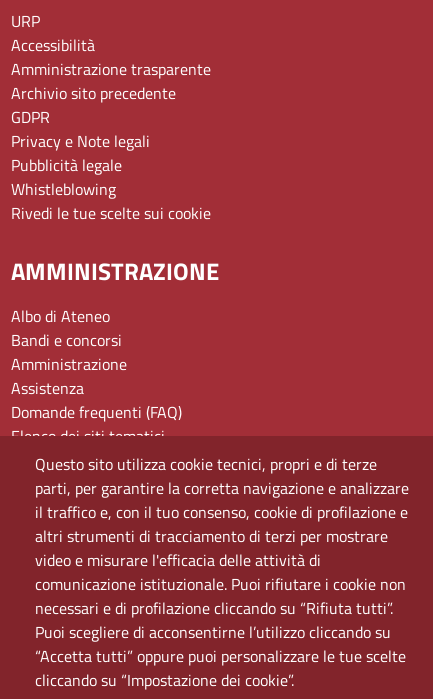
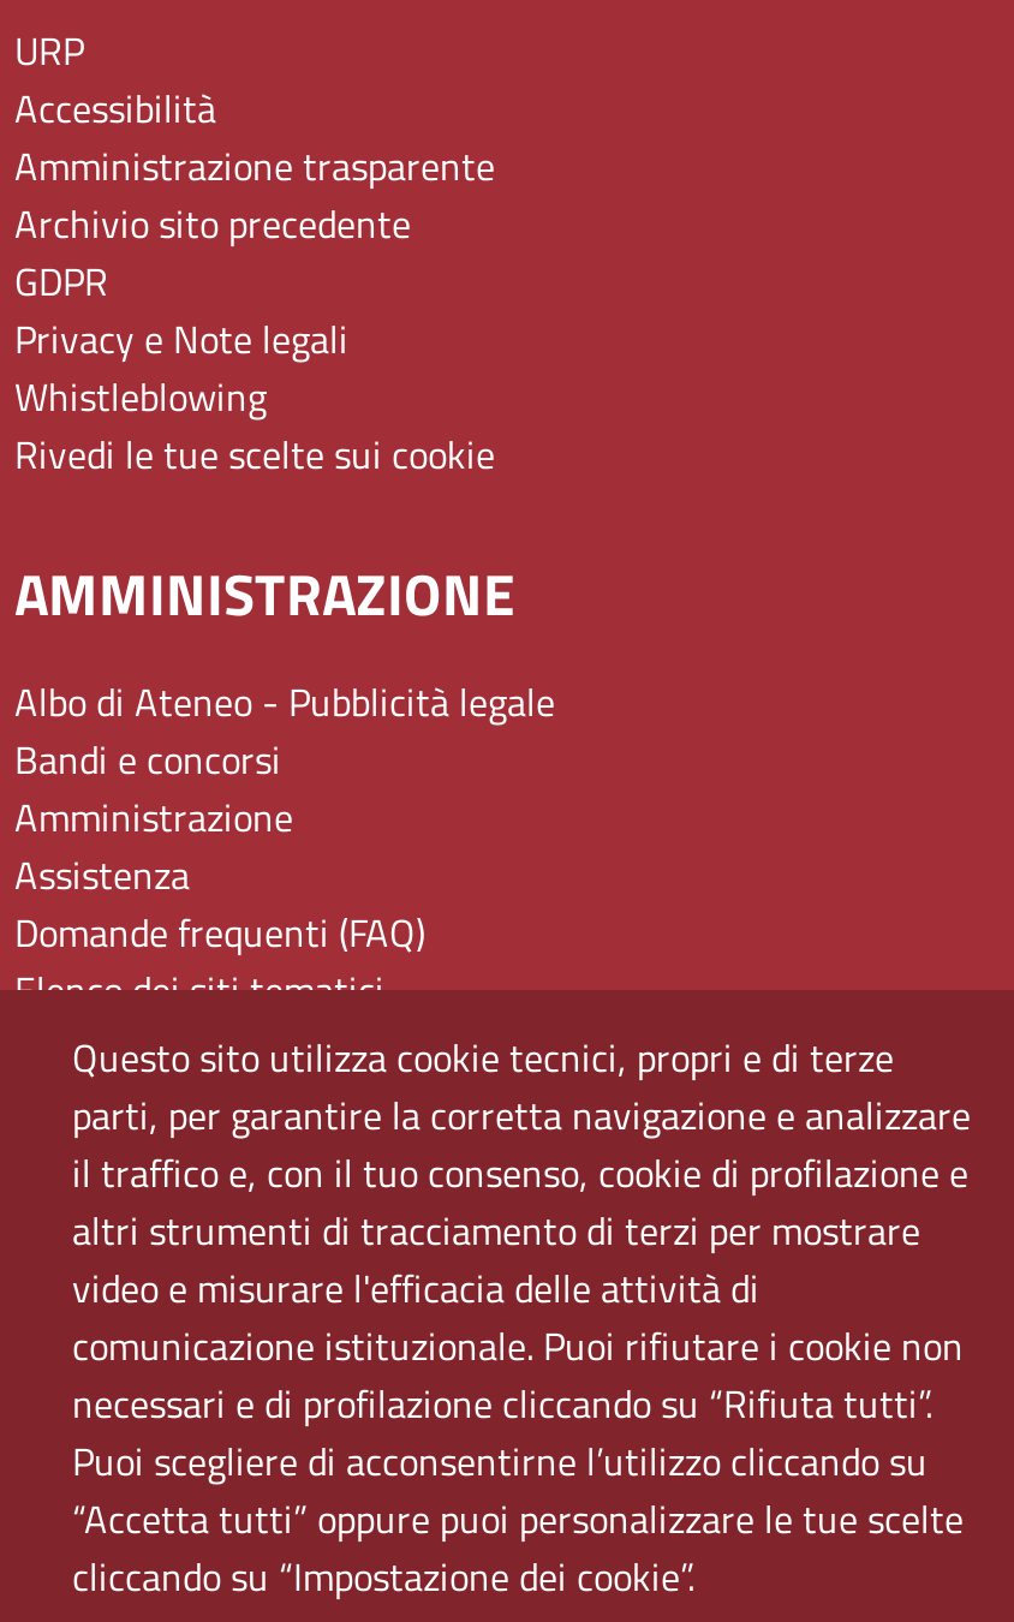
[11,153,122,177] Pubblicità legale -> none
[11,304,110,328] Albo di Ateneo -> [14,674,555,731] Albo di Ateneo - Pubblicità legale

